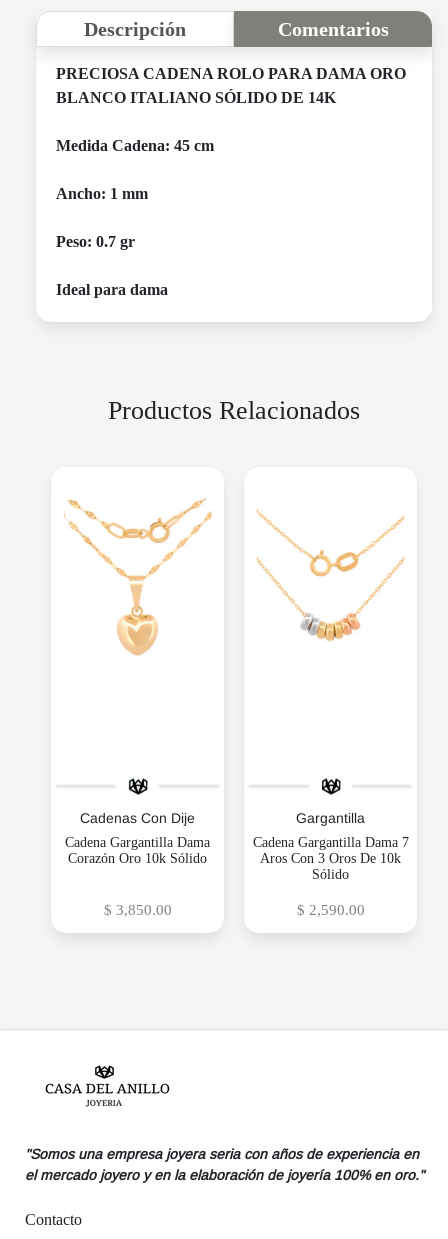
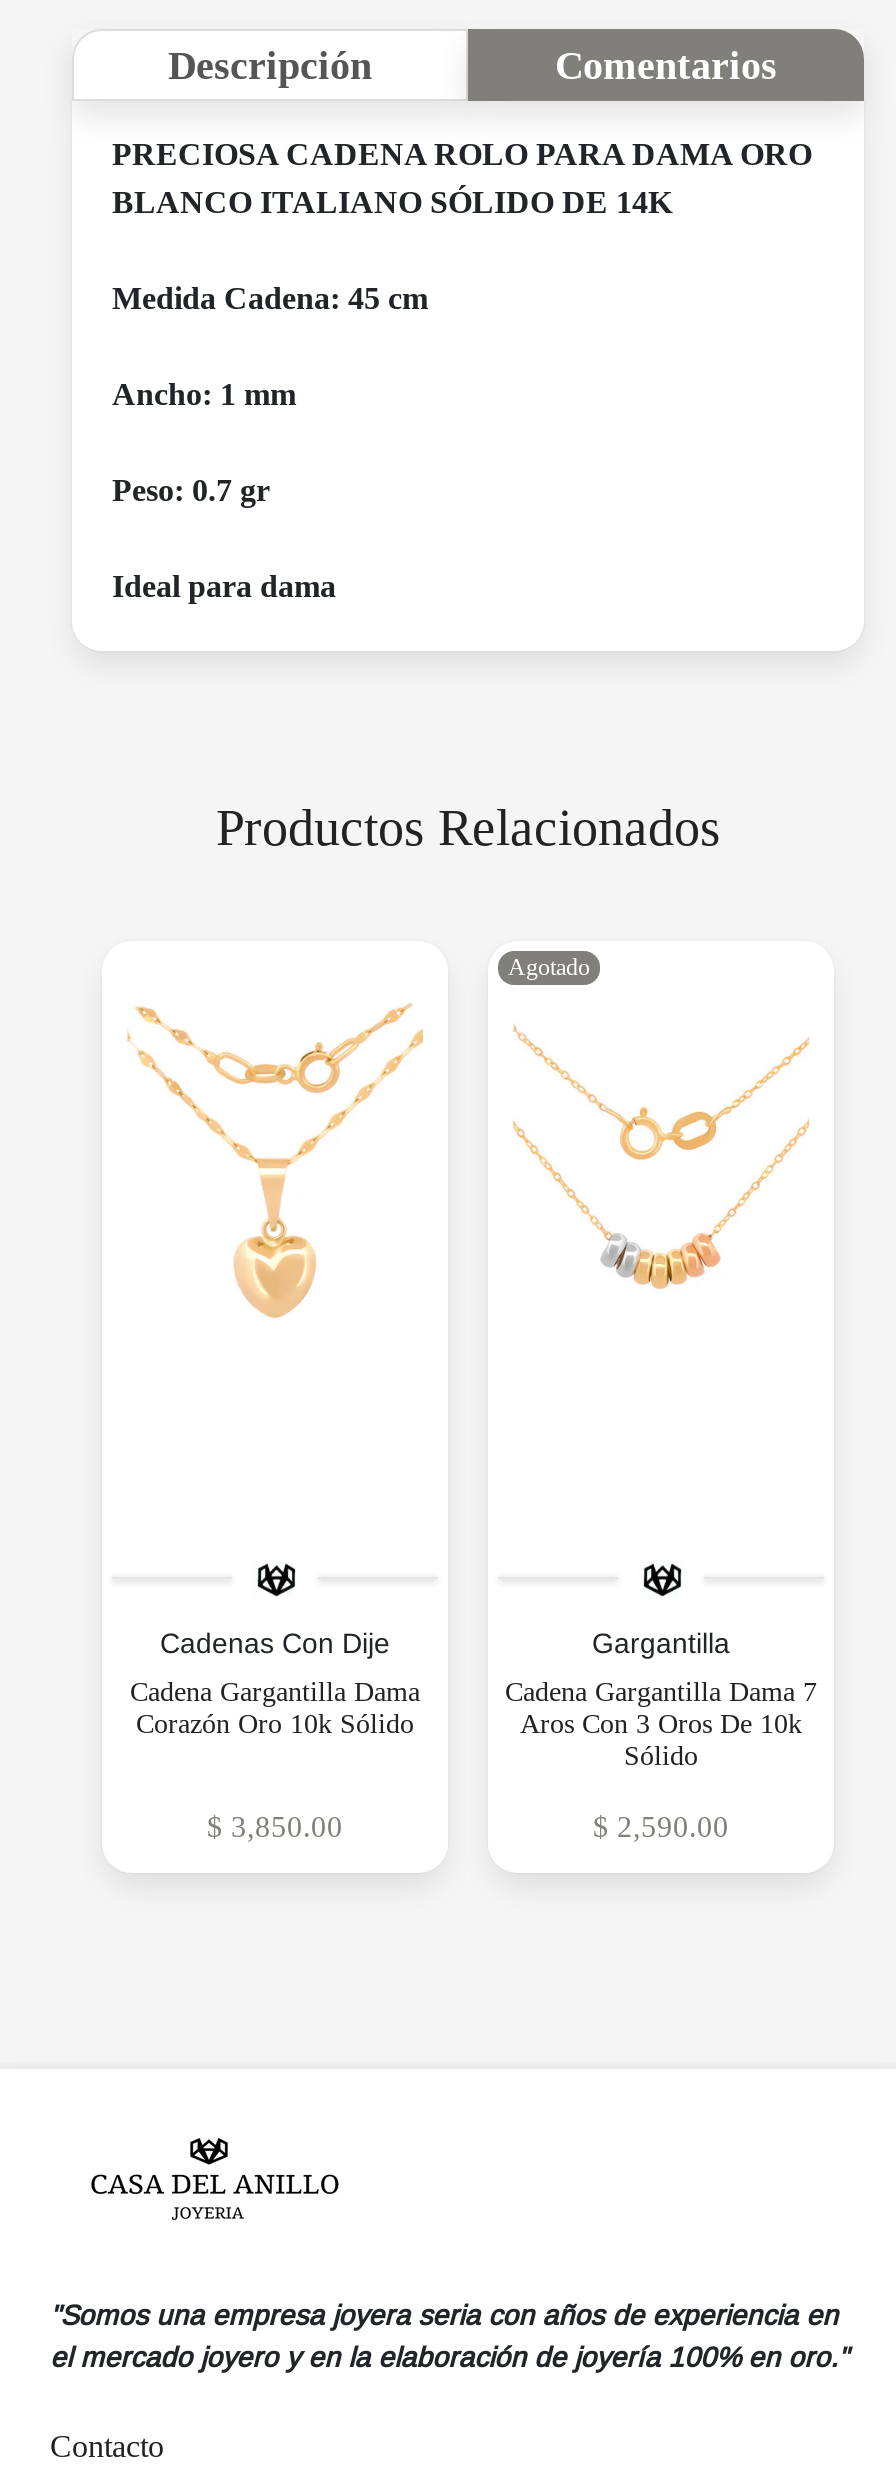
none -> [508,954,590,982] Agotado

